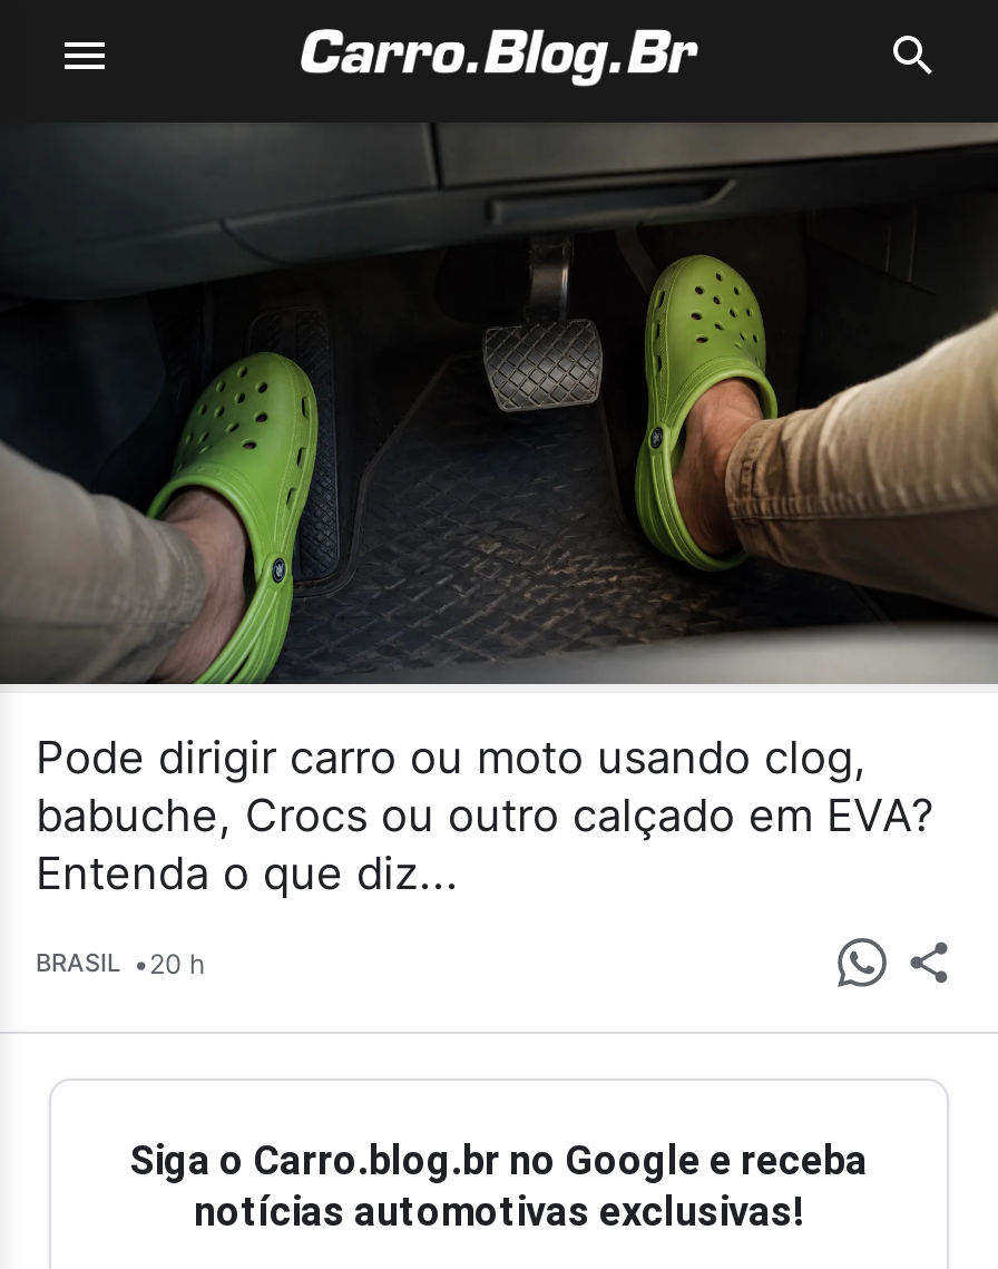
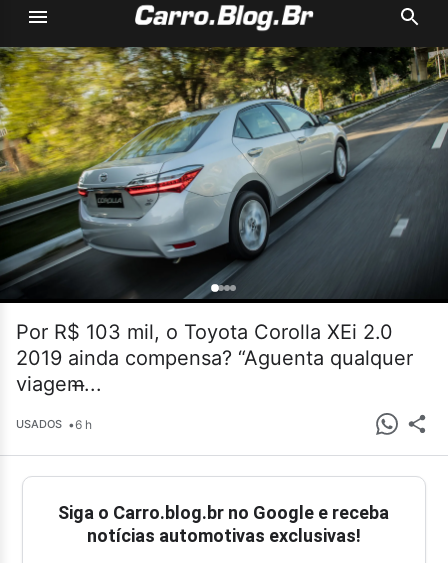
[7,123,991,900] [image] | Pode dirigir carro ou moto usando clog, | babuche, Crocs ou outro calçado em EVA? | Entenda o que diz... -> [3,47,445,396] [image] | Por R$ 103 mil, o Toyota Corolla XEi 2.0 | 2019 ainda compensa? “Aguenta qualquer | viagem̶...
[36,946,205,980] BRASIL •20 h -> [16,417,92,432] USADOS •6 h

